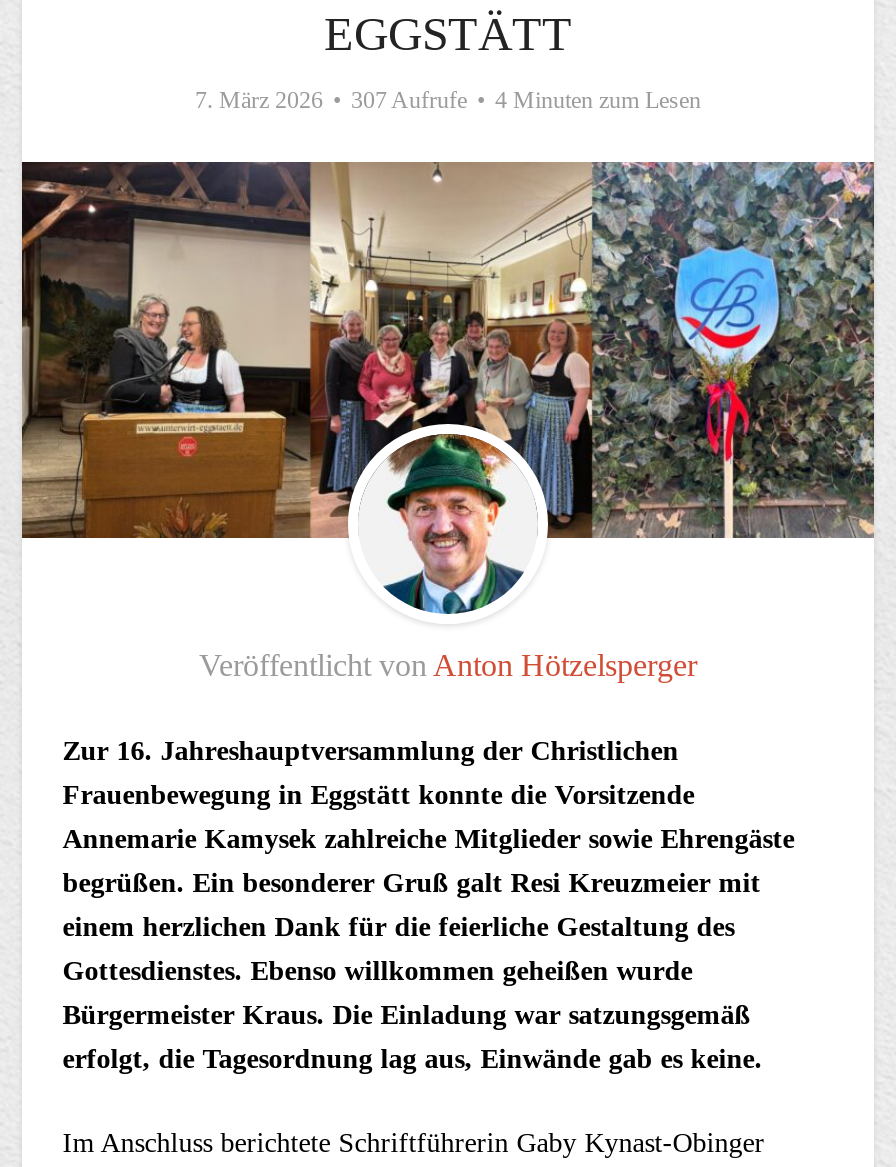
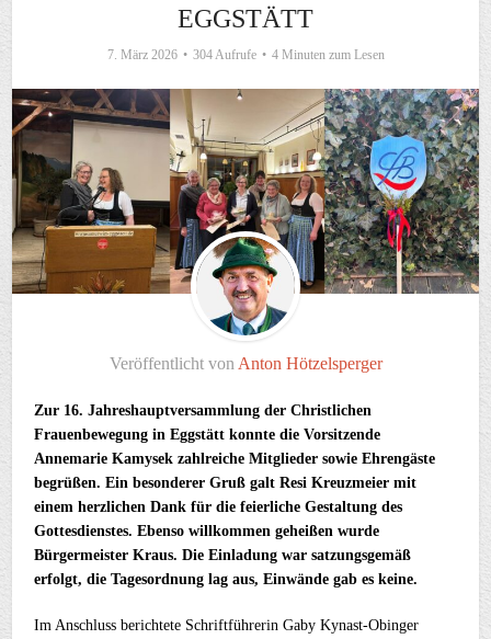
[195,86,701,114] 7. März 2026 307 Aufrufe 4 Minuten zum Lesen -> [107,47,384,62] 7. März 2026 304 Aufrufe 4 Minuten zum Lesen

